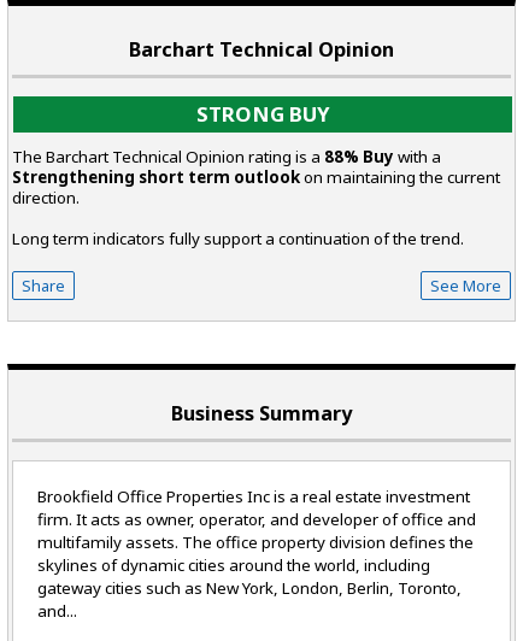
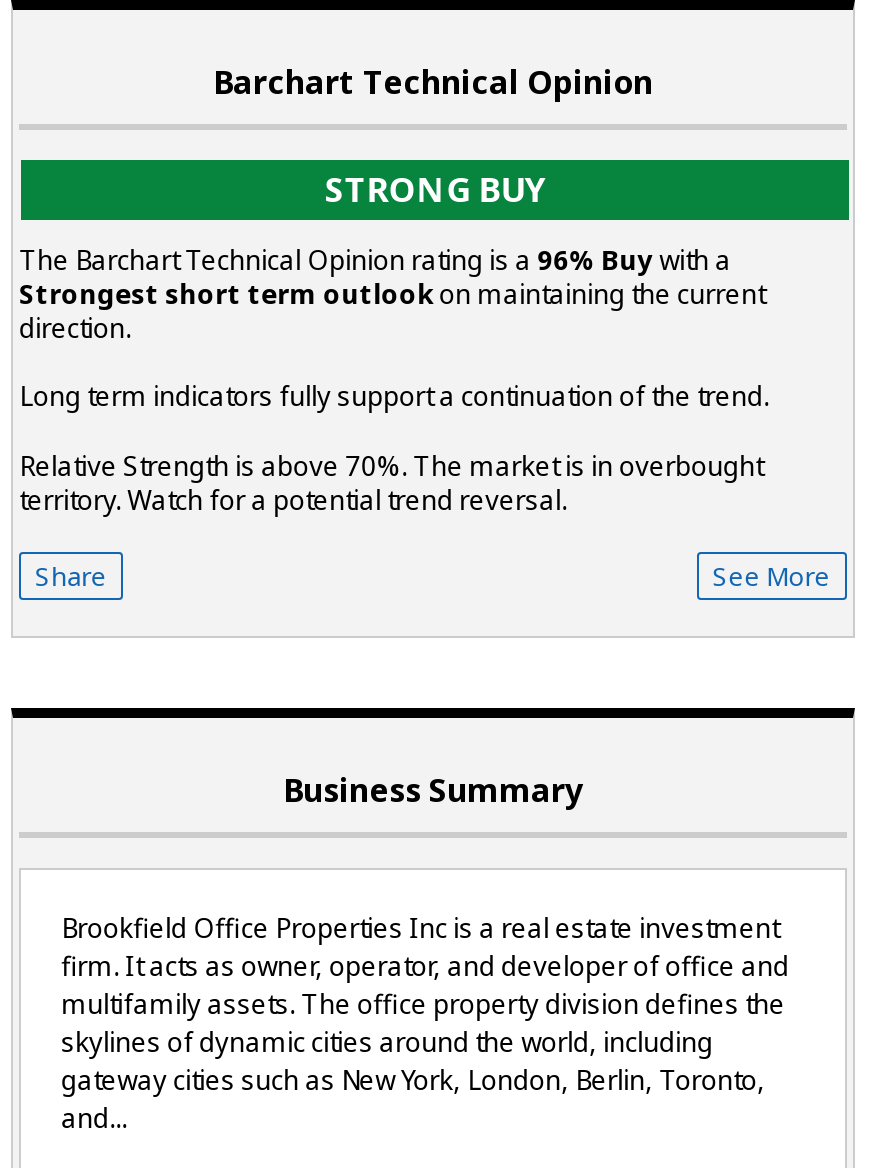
[12,145,441,167] The Barchart Technical Opinion rating is a 88% Buy with a -> [19,241,731,277] The Barchart Technical Opinion rating is a 96% Buy with a
[12,166,500,187] Strengthening short term outlook on maintaining the current -> [19,275,765,311] Strongest short term outlook on maintaining the current
none -> [19,447,763,517] Relative Strength is above 70%. The market is in overbought | territory. Watch for a potential trend reversal.

